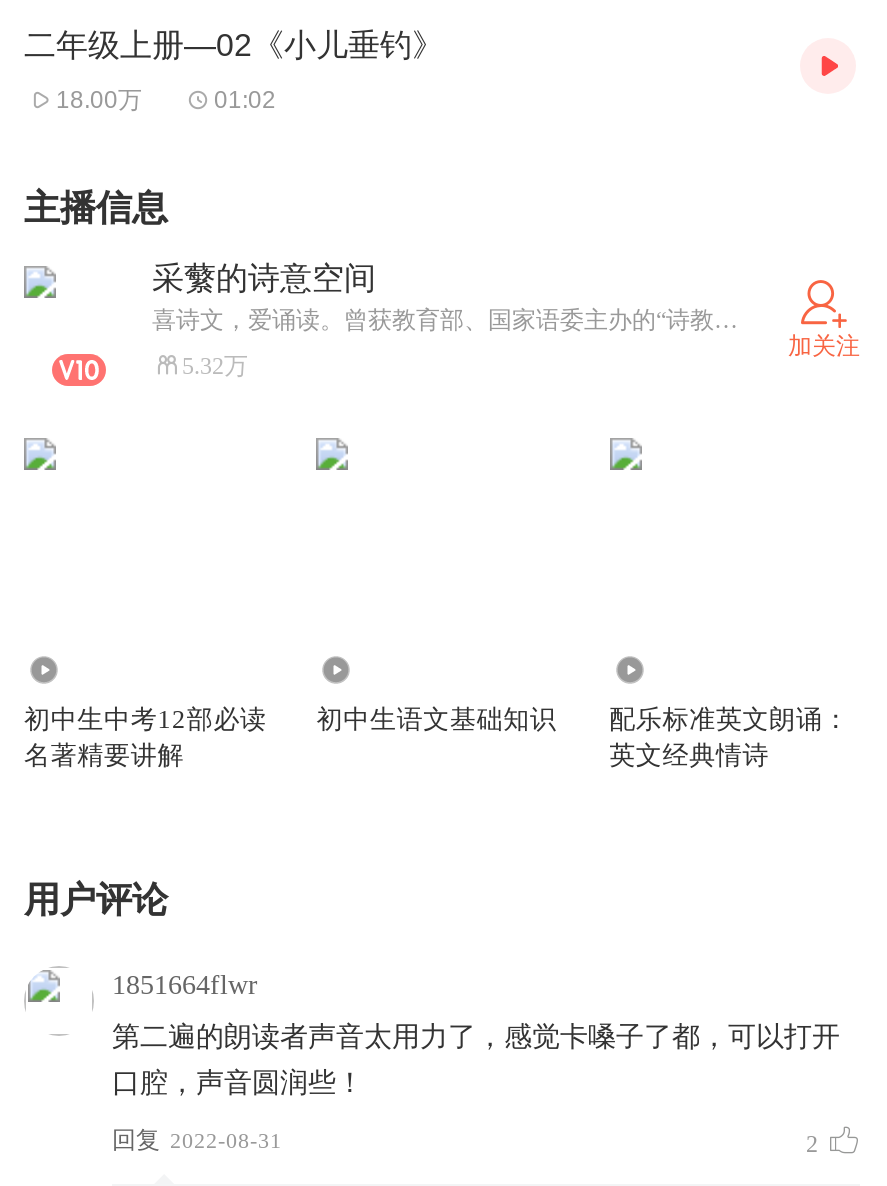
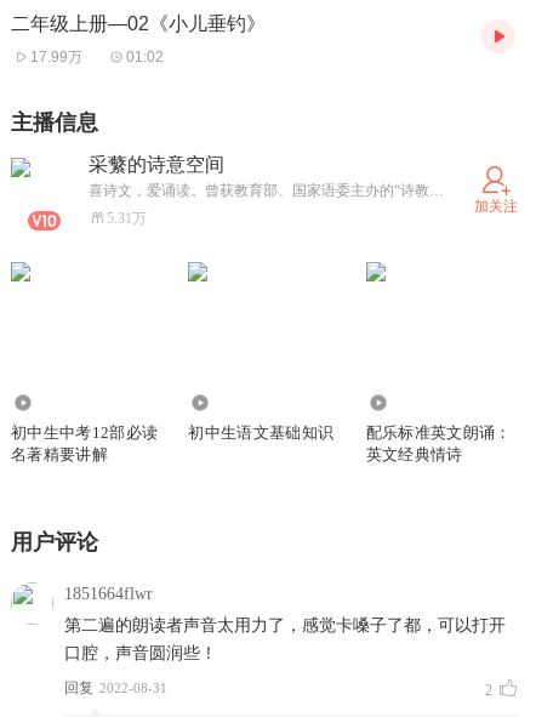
[56,86,142,114] 18.00万 -> [30,48,82,65] 17.99万
[182,353,248,381] 5.32万 -> [107,210,147,227] 5.31万

